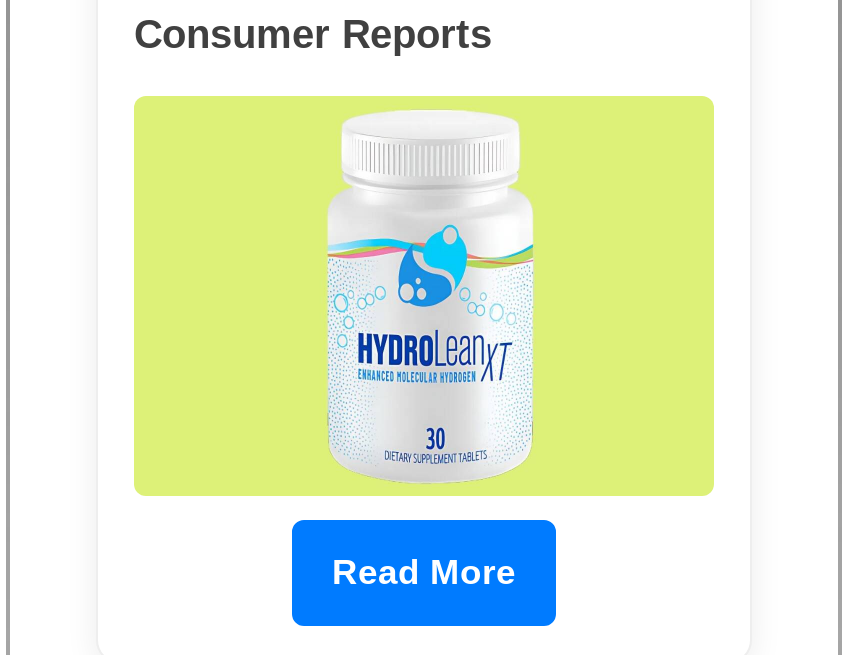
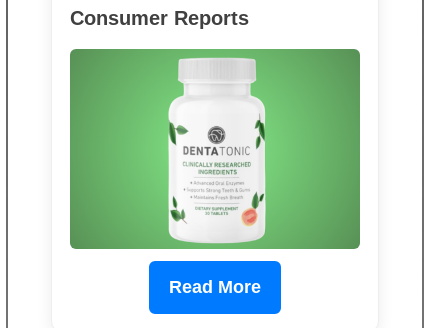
[132,95,716,497] [image] -> [69,48,361,250] [image]

